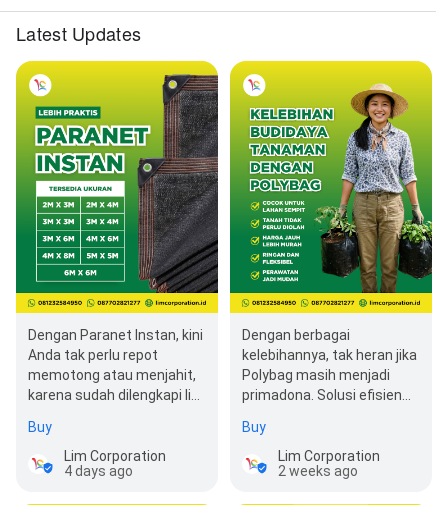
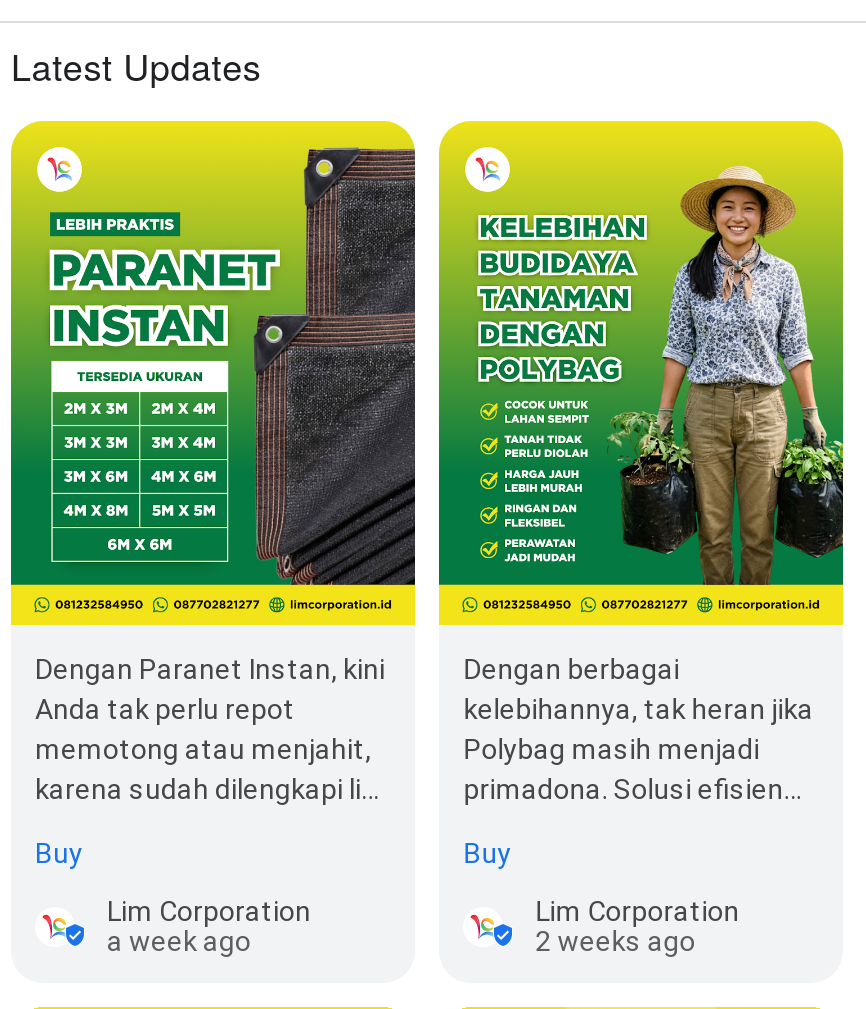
[64,463,133,479] 4 days ago -> [107,925,251,957] a week ago

